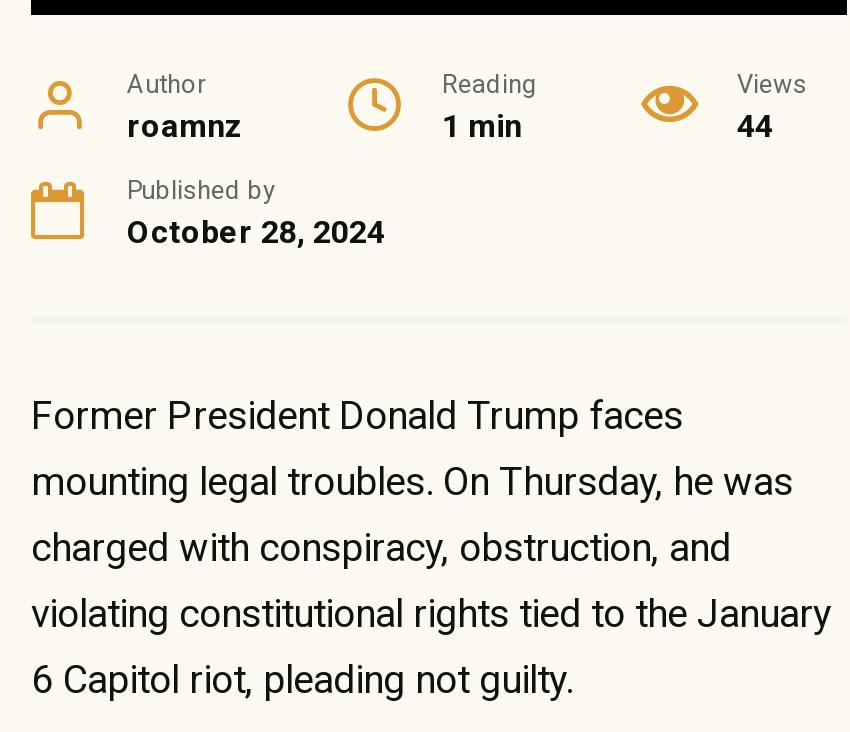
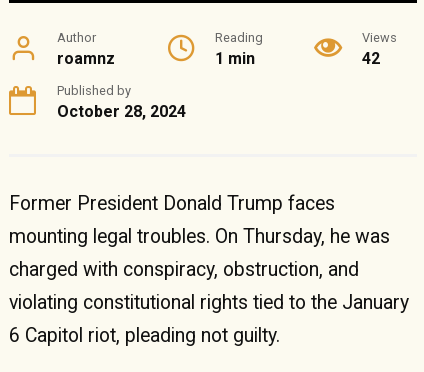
[737,107,773,145] 44 -> [362,49,380,68] 42

